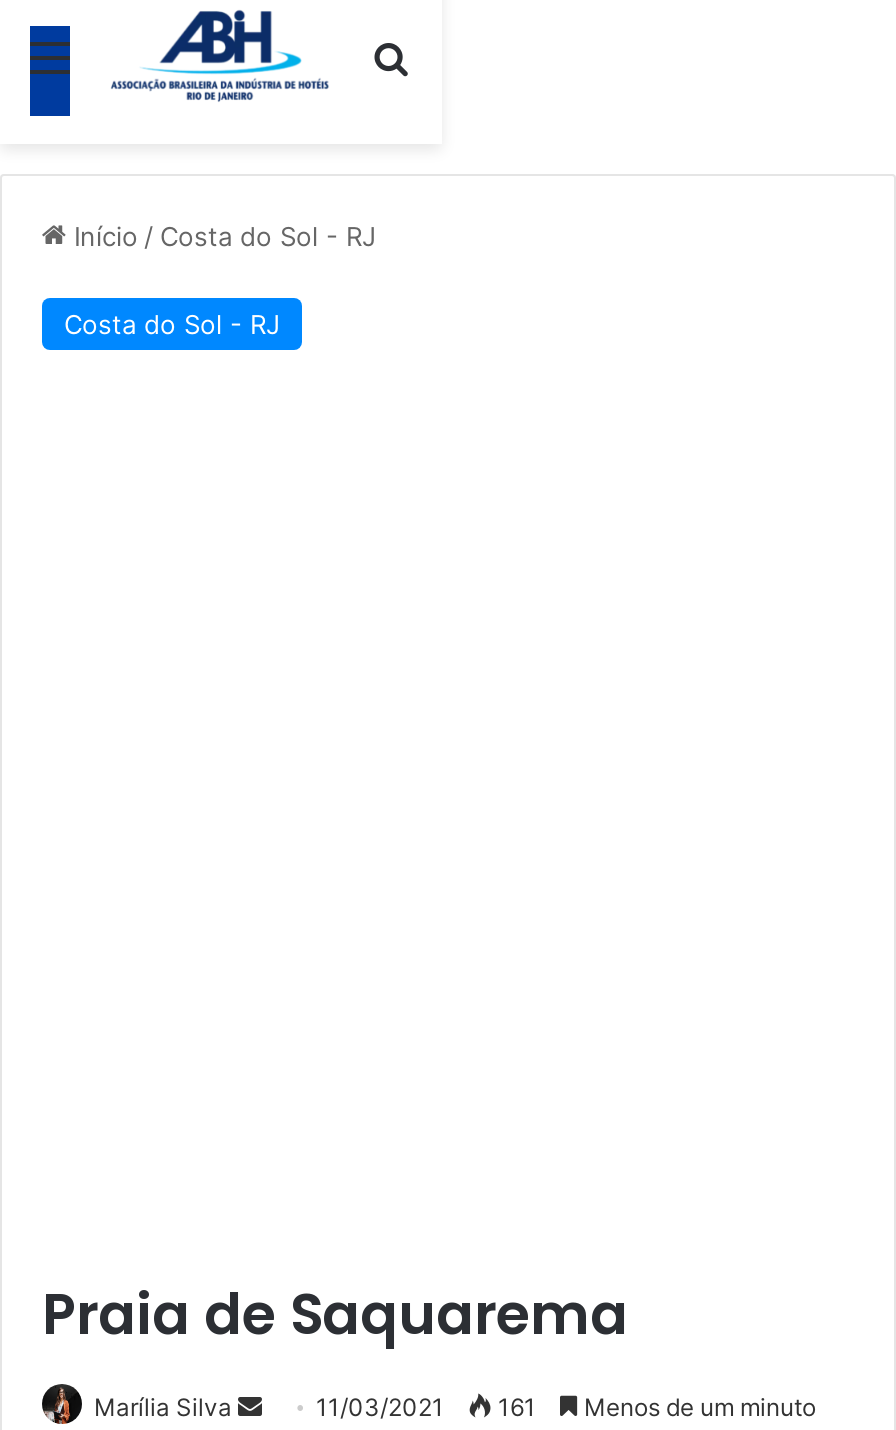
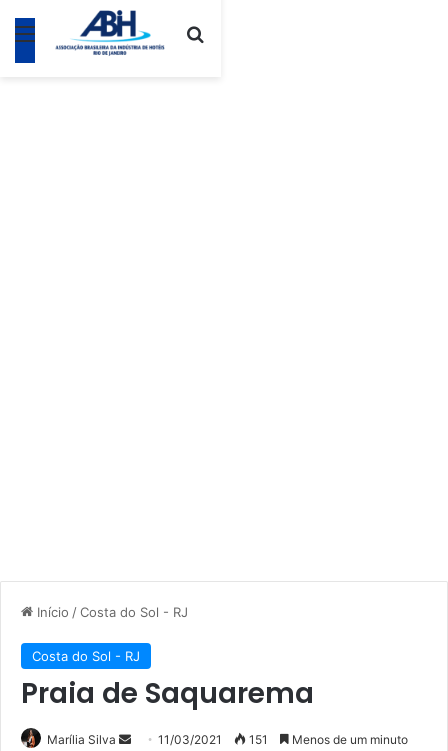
moved [64,220,376,340] -> [32,604,188,664]: Início / Costa do Sol - RJ | Costa do Sol - RJ
[492,1392,536,1422] 161 -> [246,732,268,747] 151

